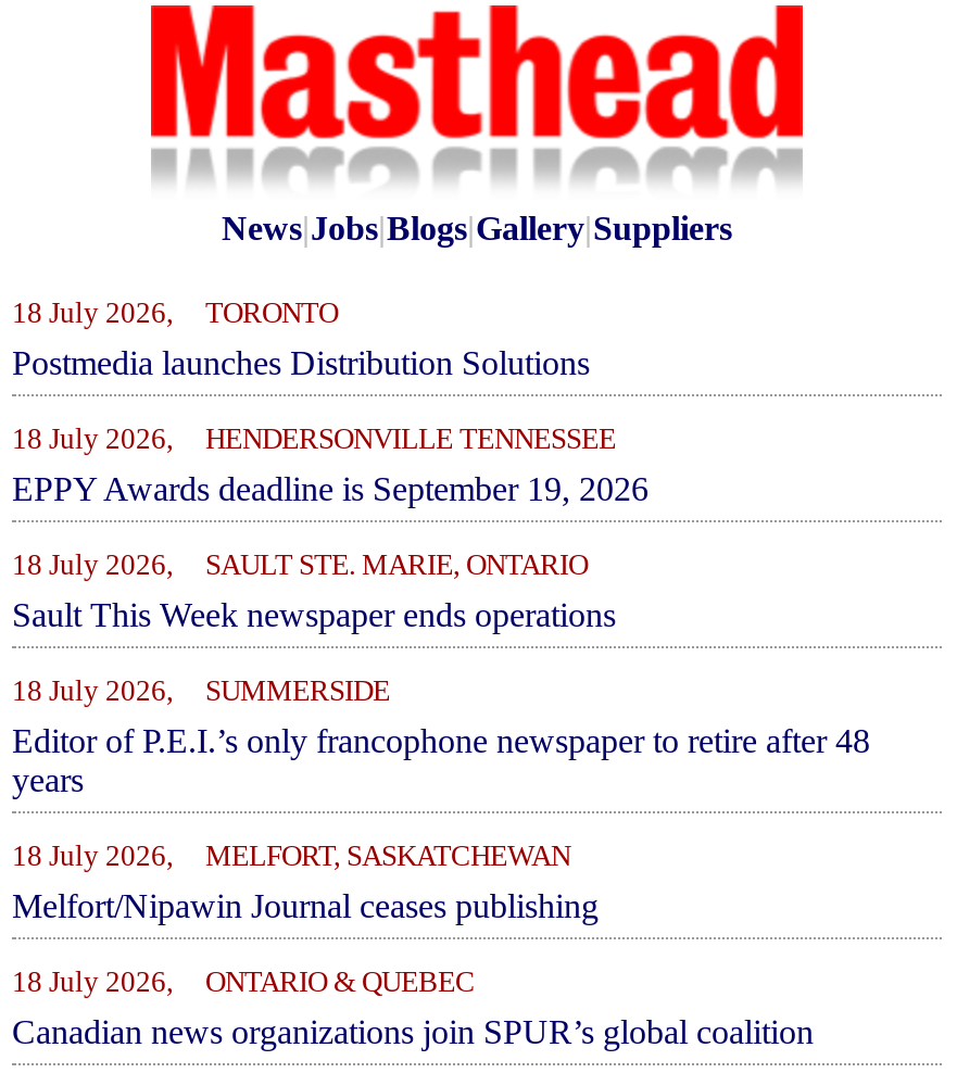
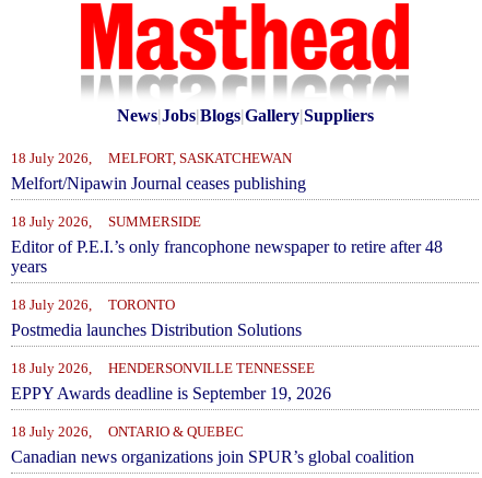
moved [12,296,649,507] -> [11,296,331,403]: 18 July 2026, TORONTO | Postmedia launches Distribution Solutions | 18 July 2026, HENDERSONVILLE TENNESSEE | EPPY Awards deadline is September 19, 2026
[12,548,616,633] 18 July 2026, SAULT STE. MARIE, ONTARIO | Sault This Week newspaper ends operations -> none
moved [12,674,870,924] -> [11,150,443,276]: 18 July 2026, MELFORT, SASKATCHEWAN | Melfort/Nipawin Journal ceases publishing | 18 July 2026, SUMMERSIDE | Editor of P.E.I.’s only francophone newspaper to retire after 48 | years

